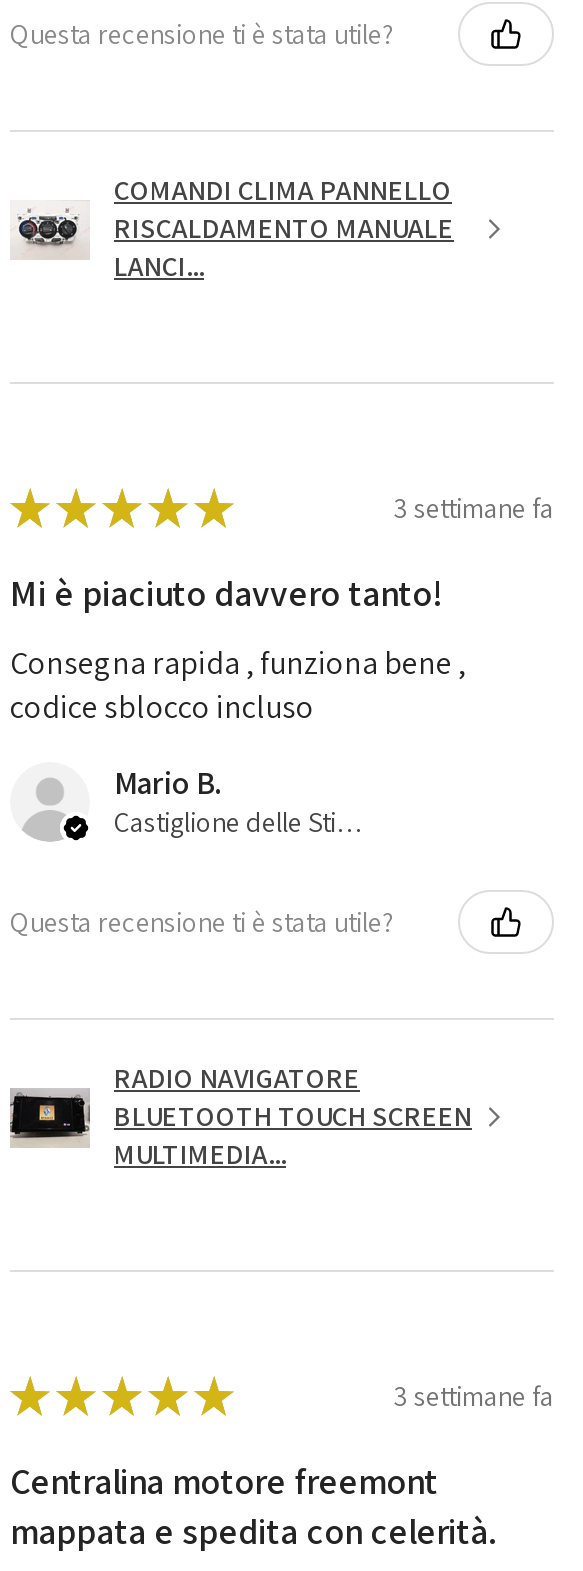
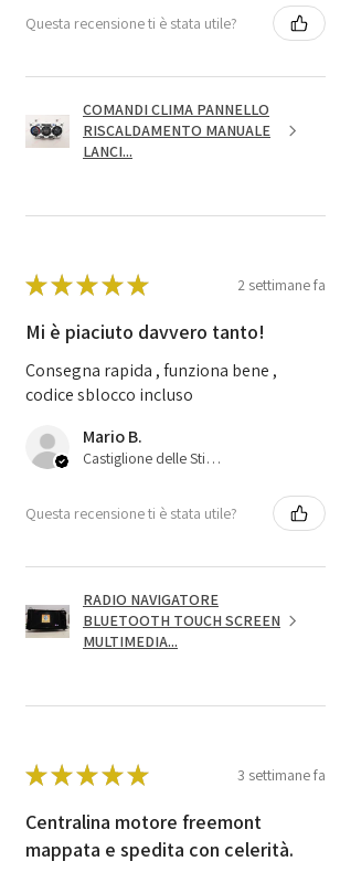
[394,490,554,526] 3 settimane fa -> [237,275,326,294] 2 settimane fa

